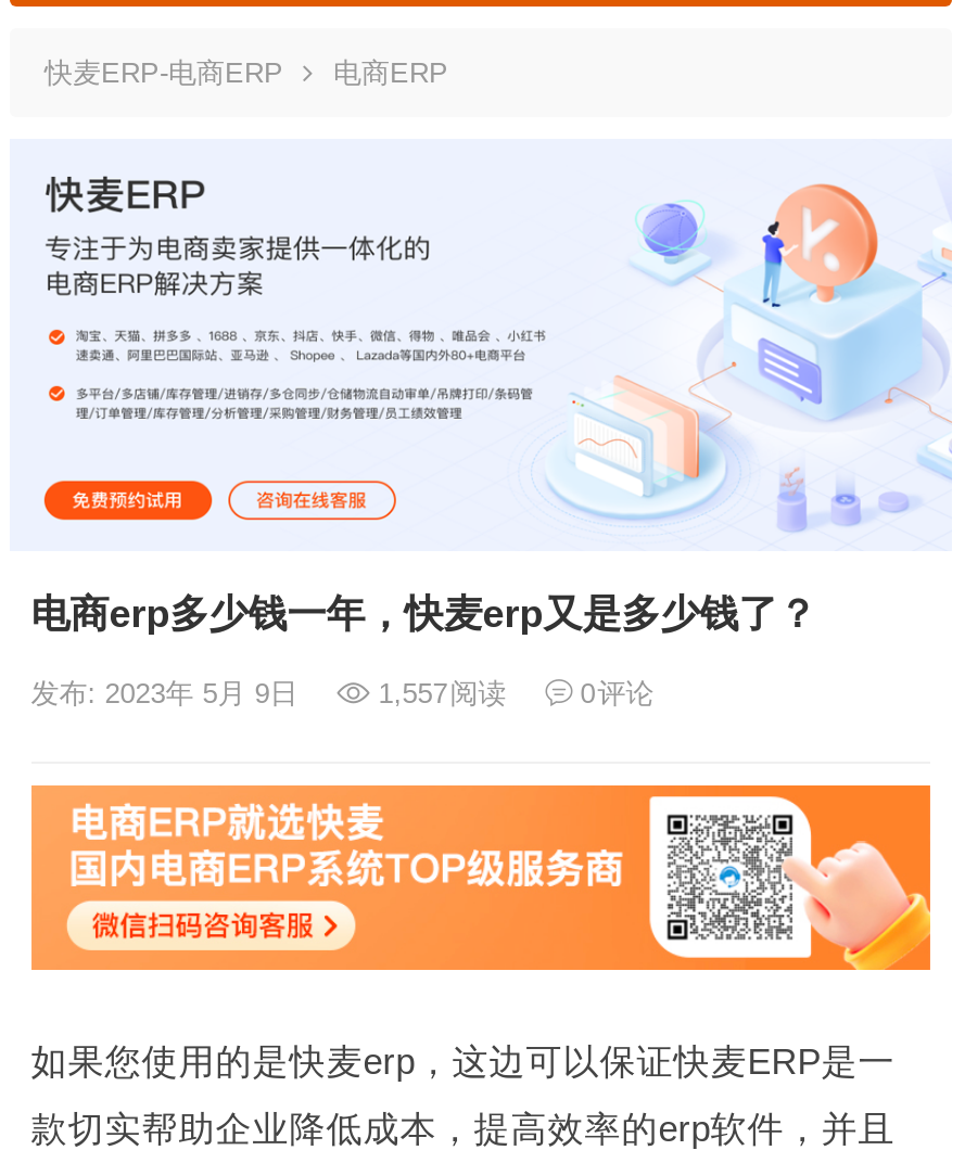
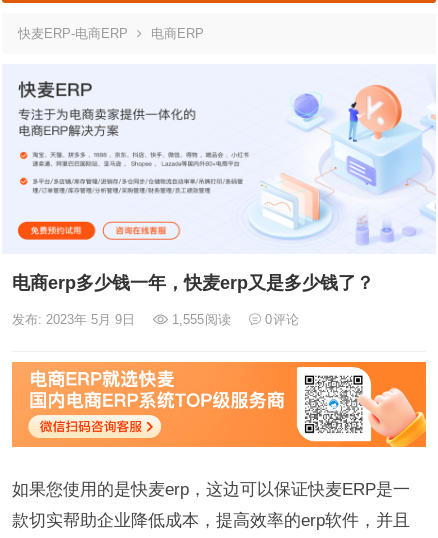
[31,677,654,709] 发布: 2023年 5月 9日 1,557阅读 0评论 -> [12,312,299,327] 发布: 2023年 5月 9日 1,555阅读 0评论

